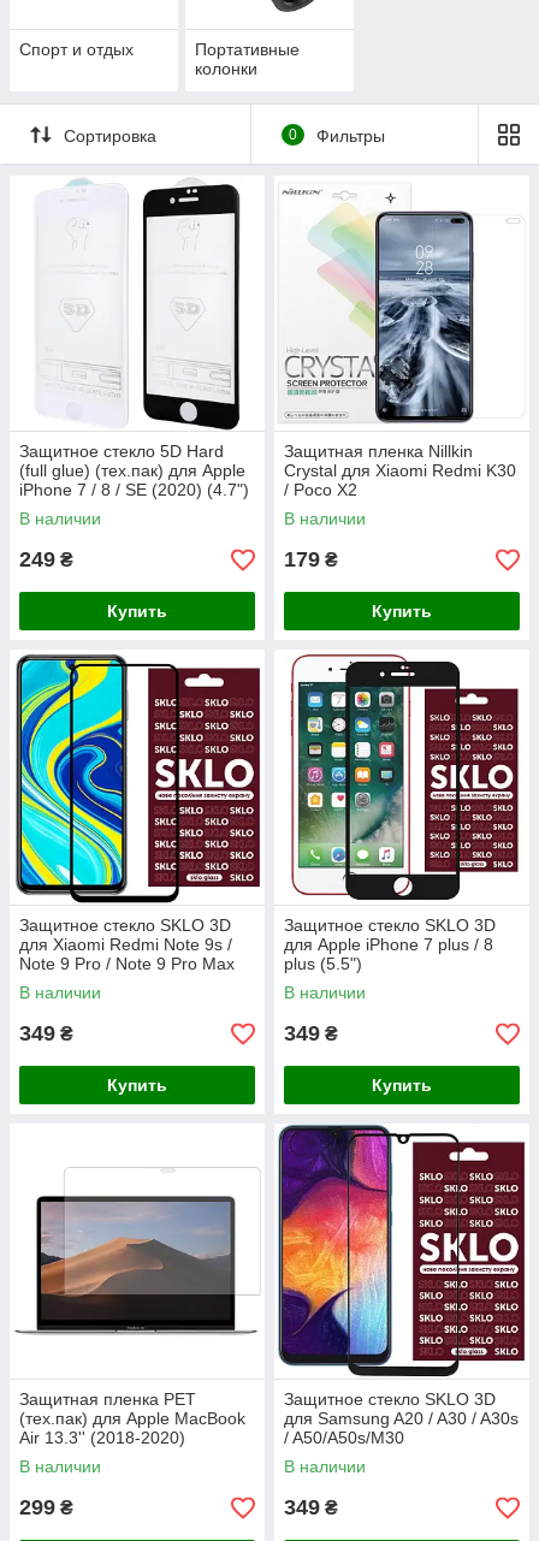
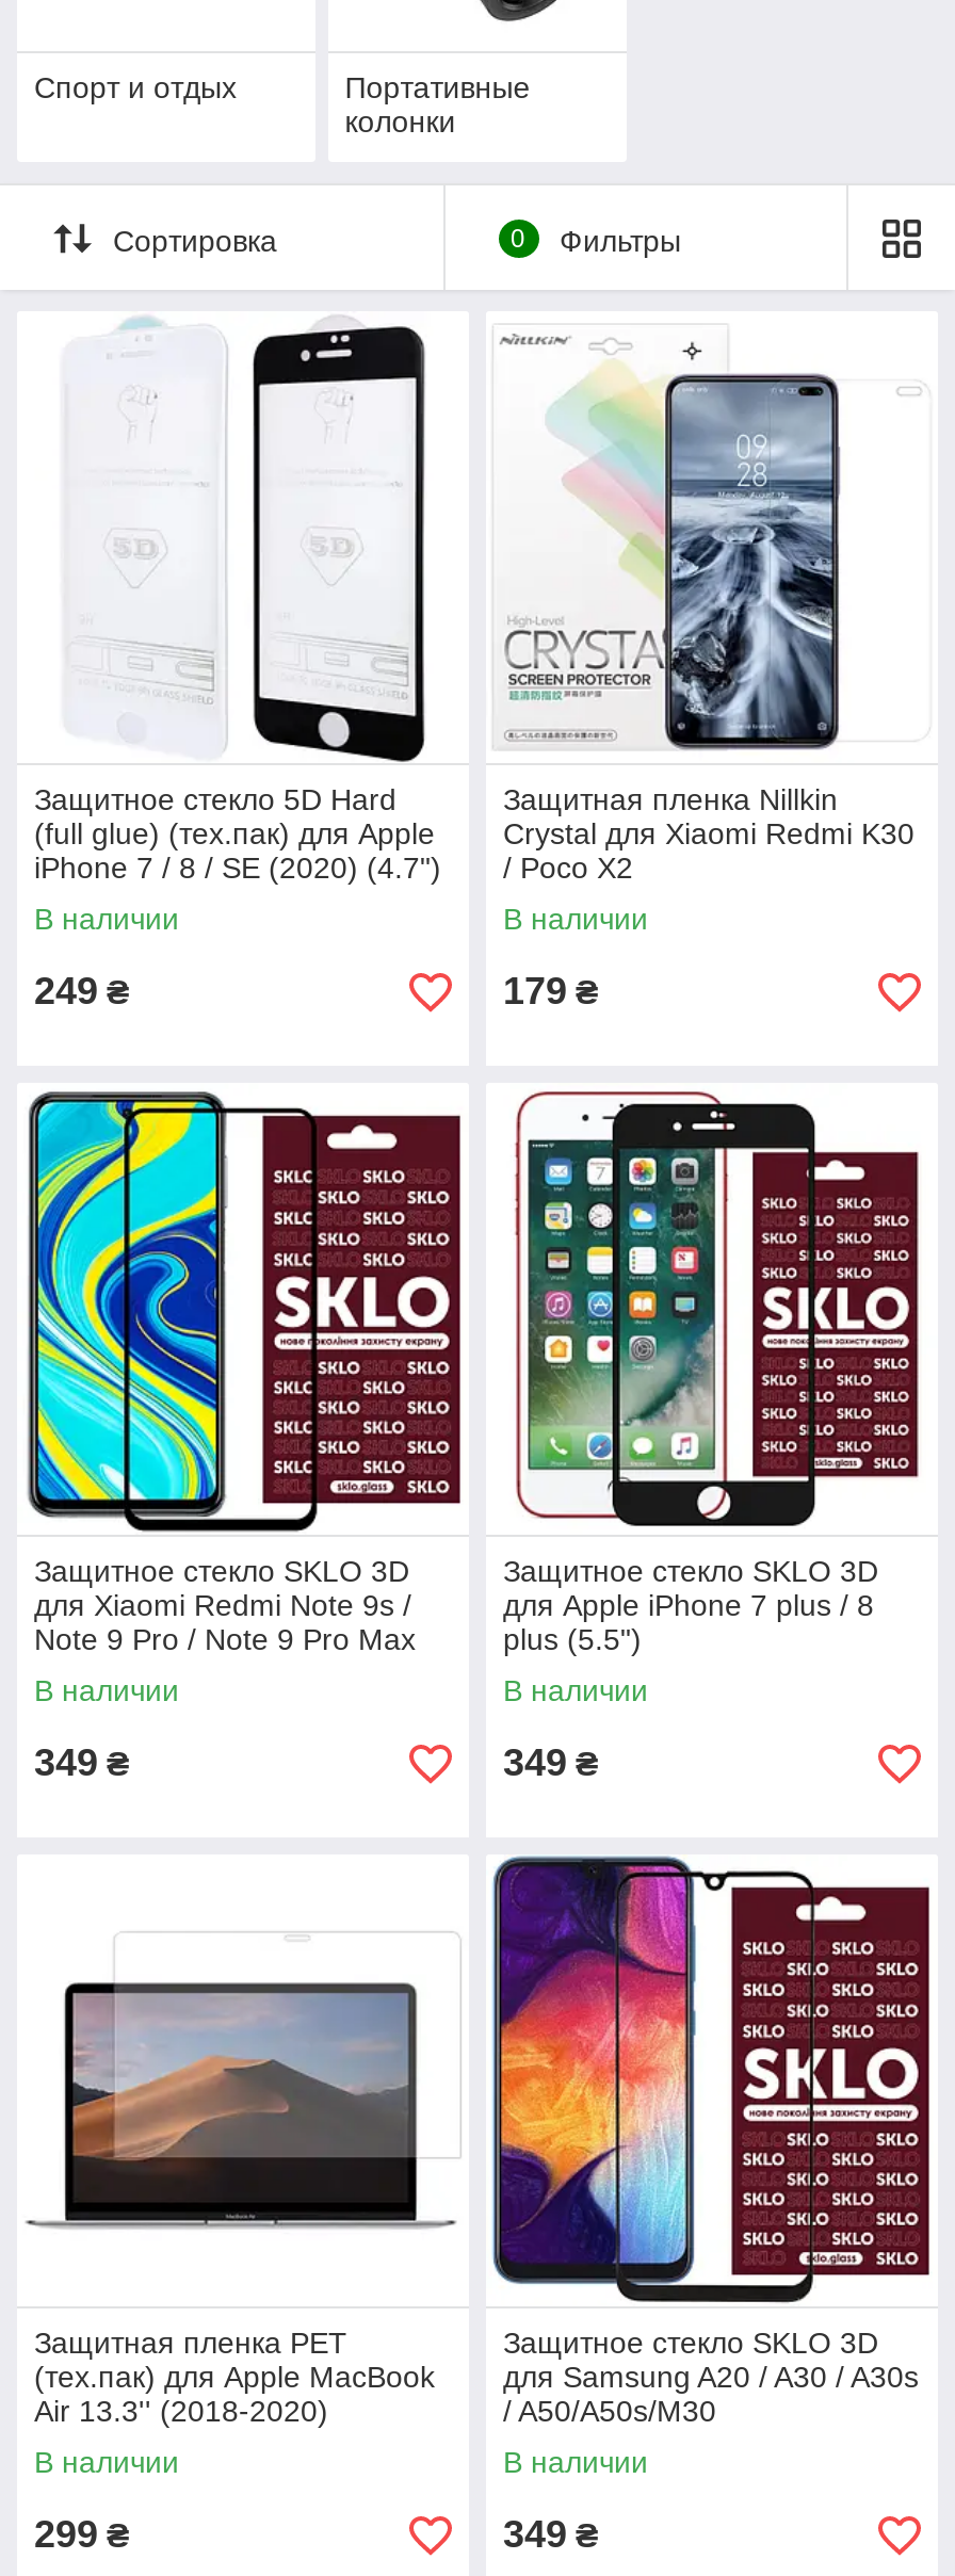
[107,602,167,621] Купить -> none
[372,602,432,621] Купить -> none
[107,1076,167,1095] Купить -> none
[372,1076,432,1095] Купить -> none

